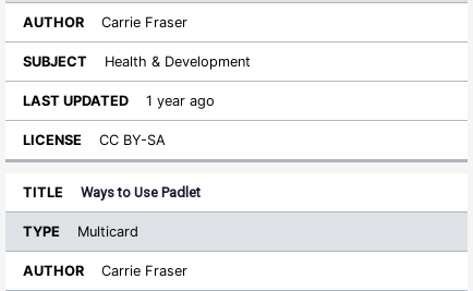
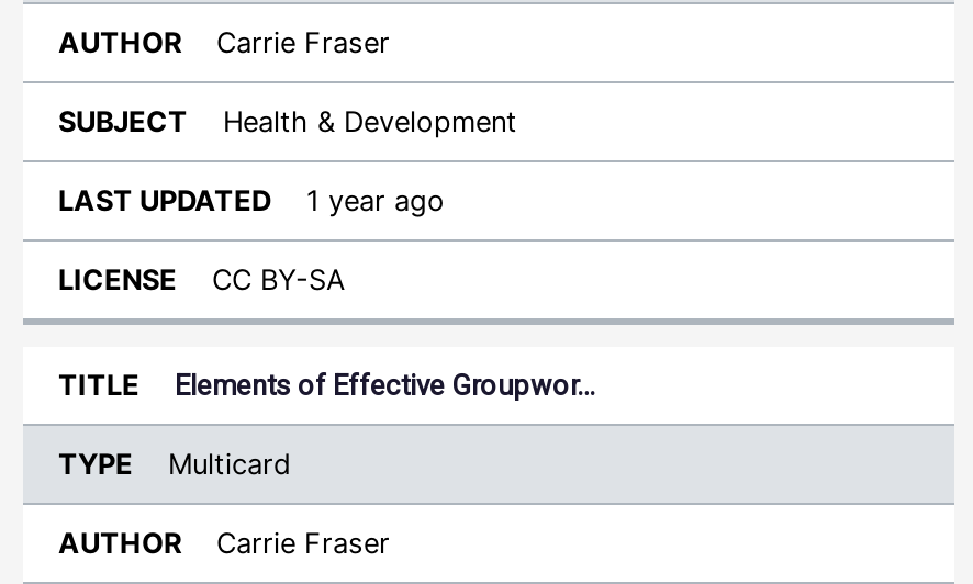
[81,184,201,201] Ways to Use Padlet -> [175,369,596,402] Elements of Effective Groupwor…

